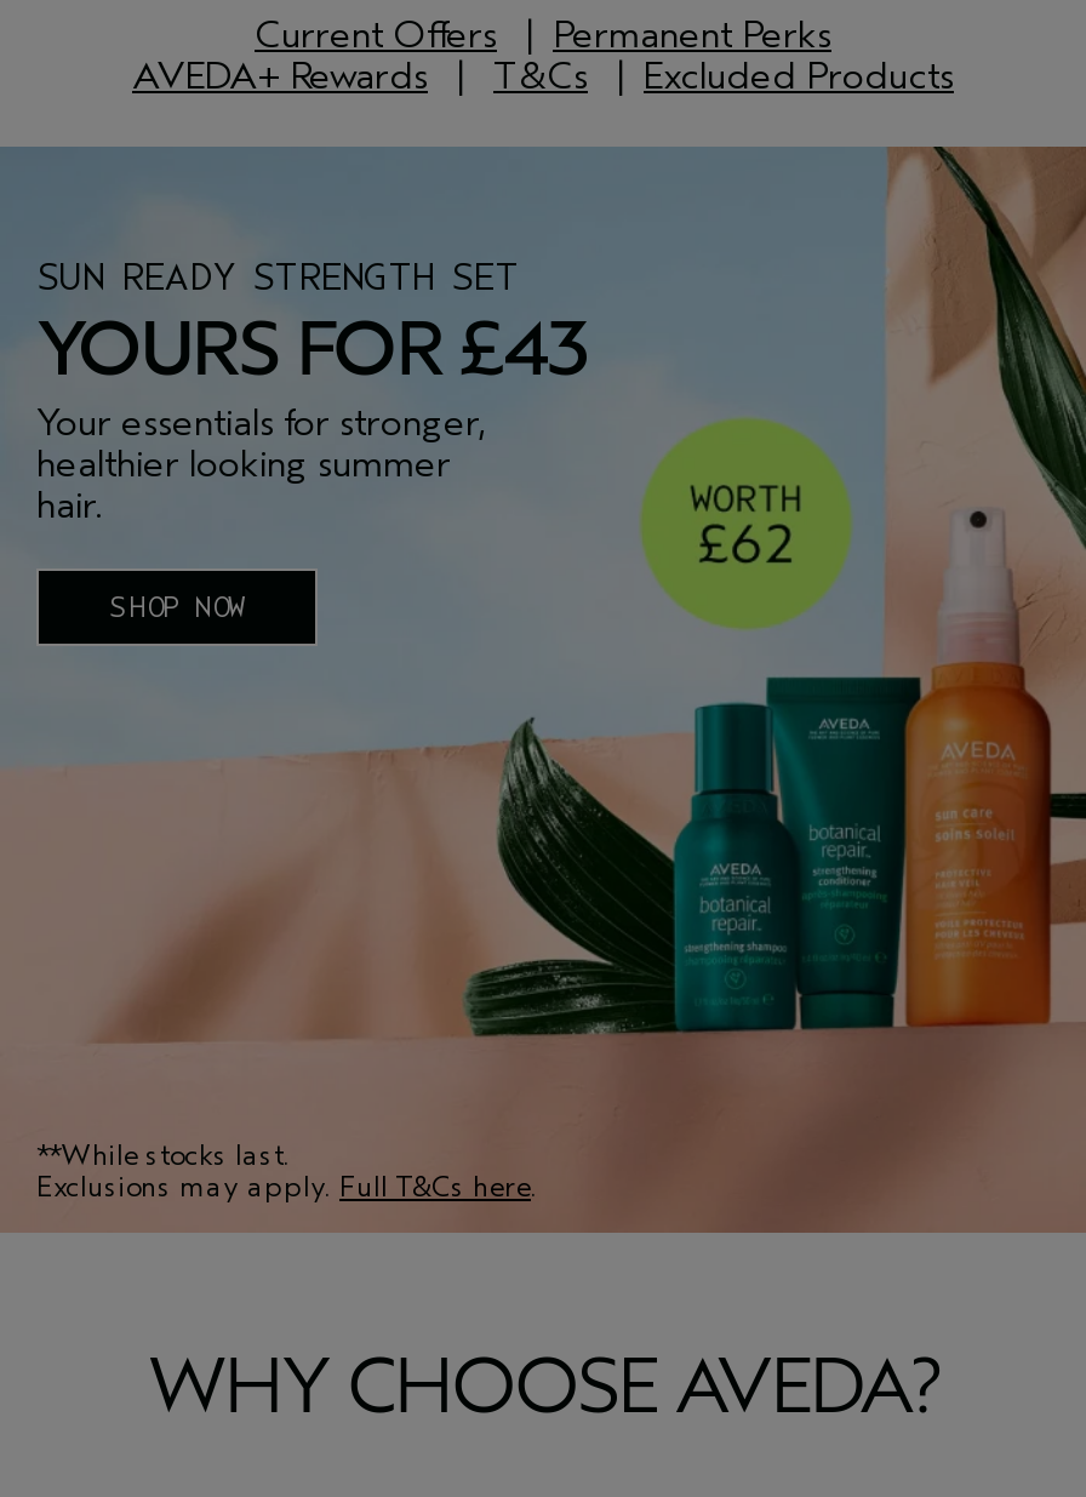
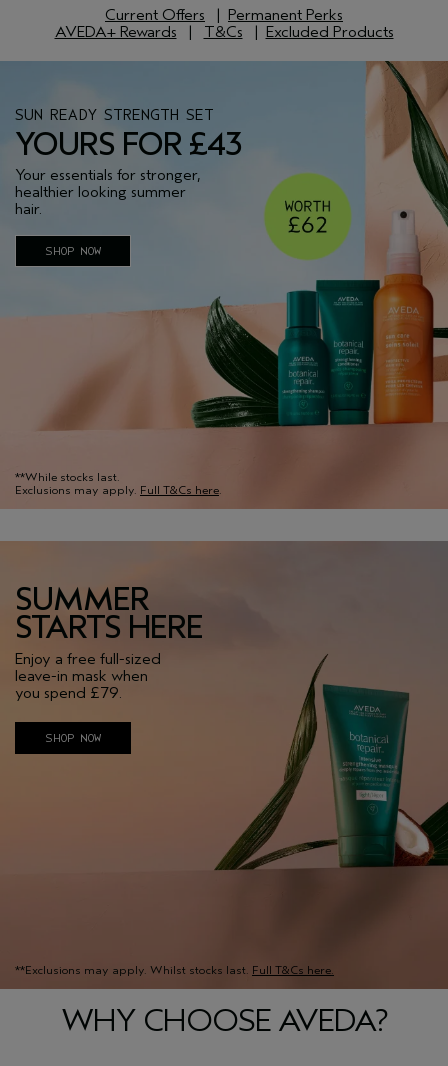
none -> [3,540,445,990] [image] | SUMMER | STARTS HERE | Enjoy a free full-sized | leave-in mask when | you spend £79. | SHOP NOW
none -> [15,963,334,977] **Exclusions may apply. Whilst stocks last. Full T&Cs here.

